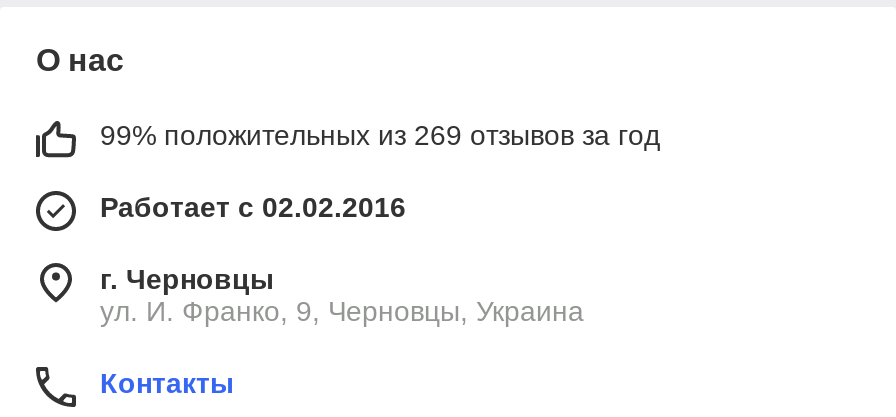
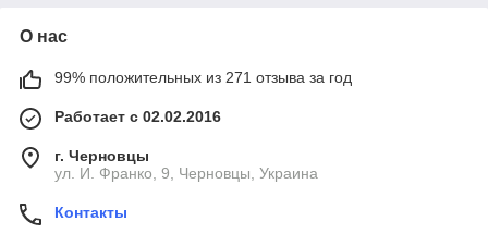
[100,119,660,151] 99% положительных из 269 отзывов за год -> [54,68,352,86] 99% положительных из 271 отзыва за год

